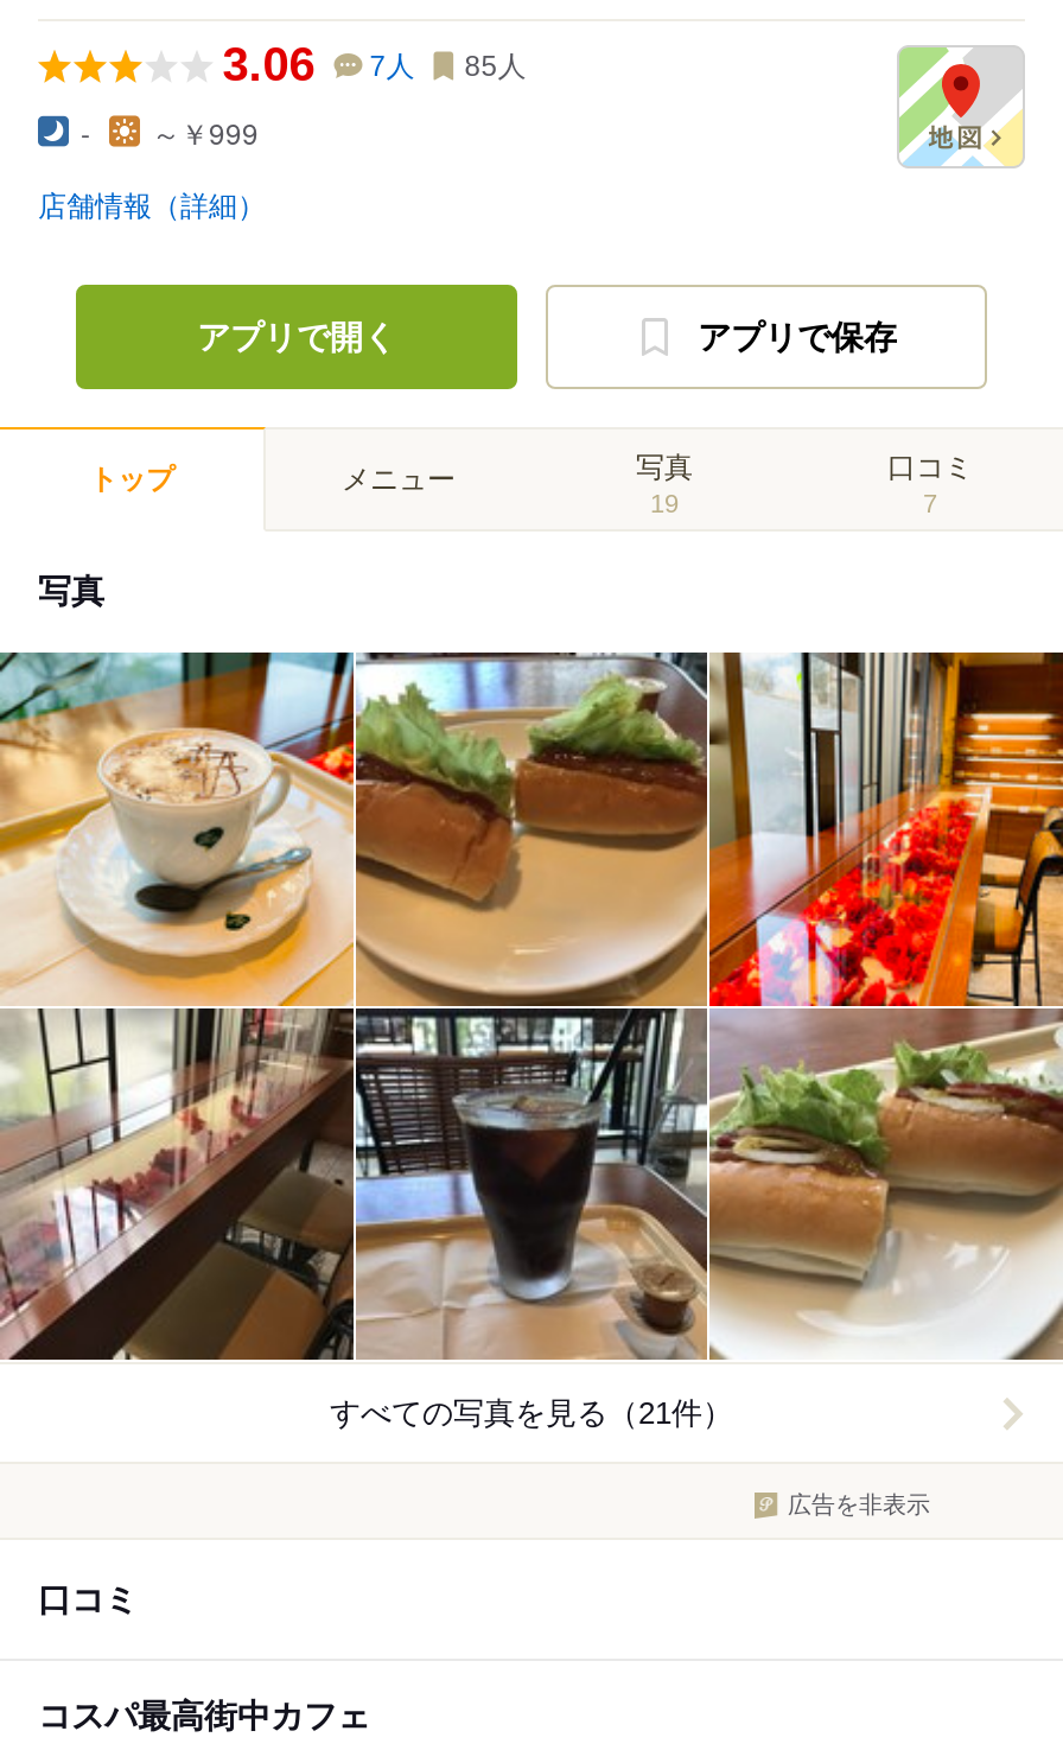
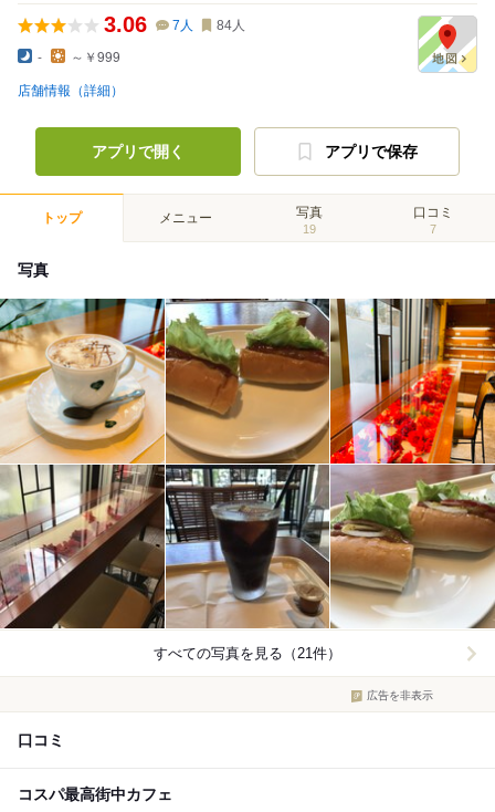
[223,38,526,90] 3.06 7人 85人 -> [104,12,245,37] 3.06 7人 84人

